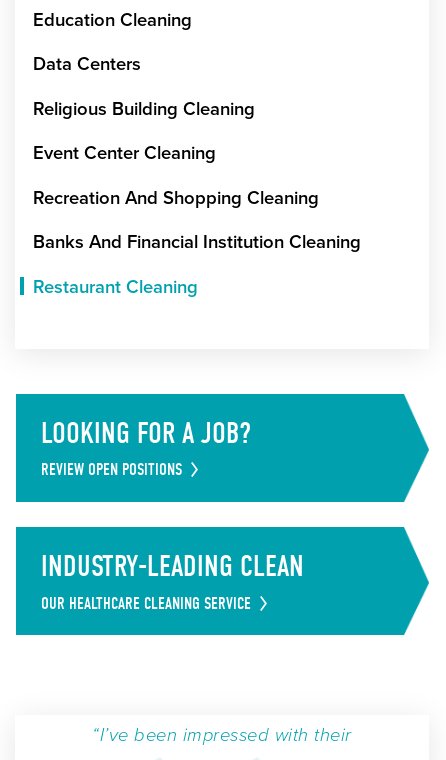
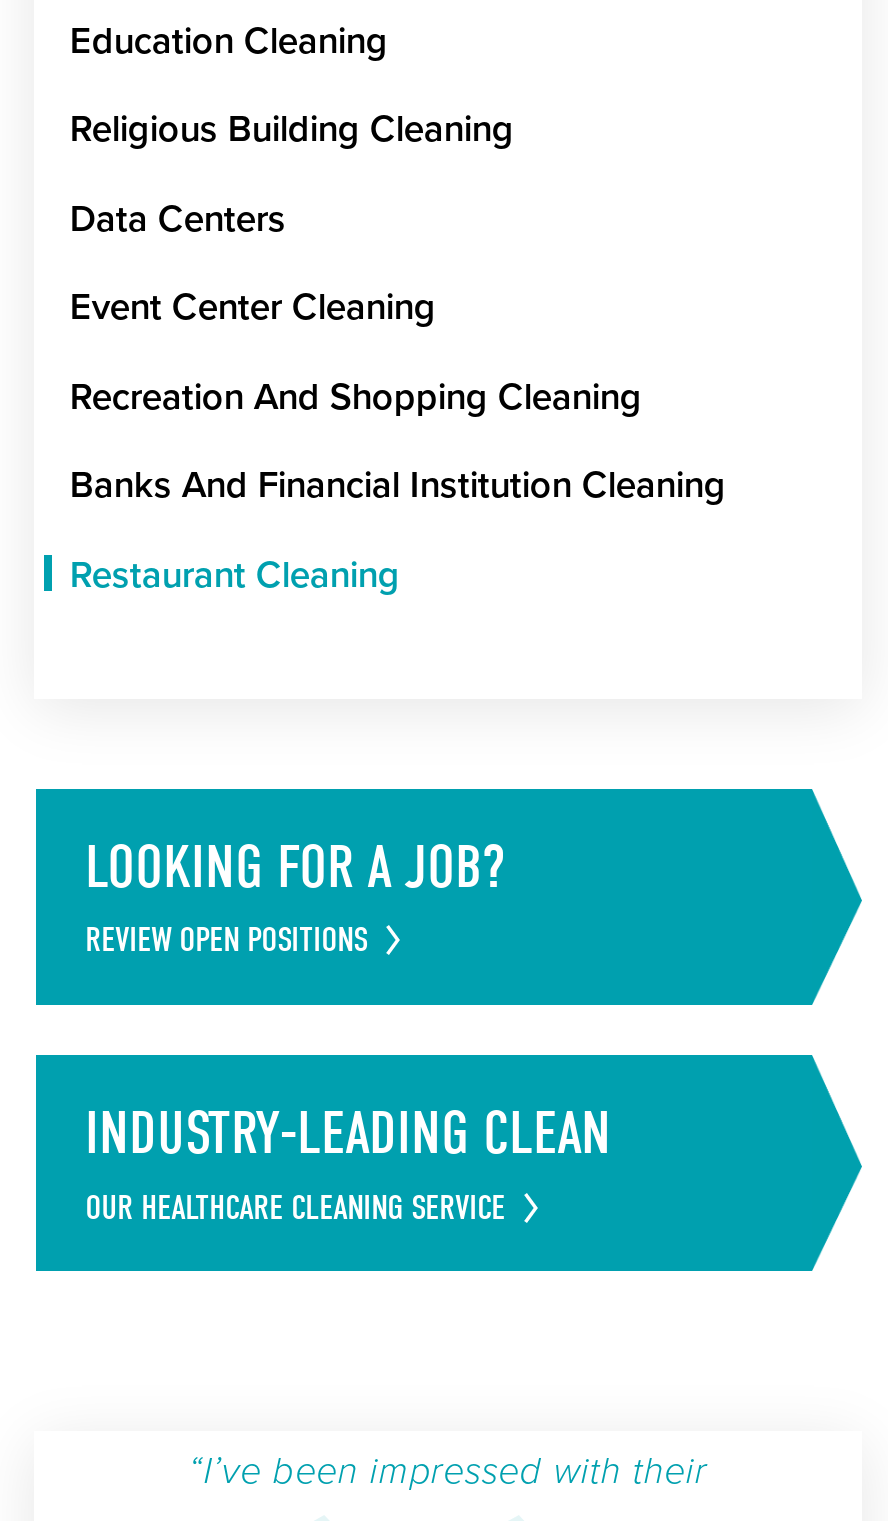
moved [33,53,141,75] -> [70,196,286,240]: Data Centers
moved [33,98,255,120] -> [70,107,514,151]: Religious Building Cleaning

